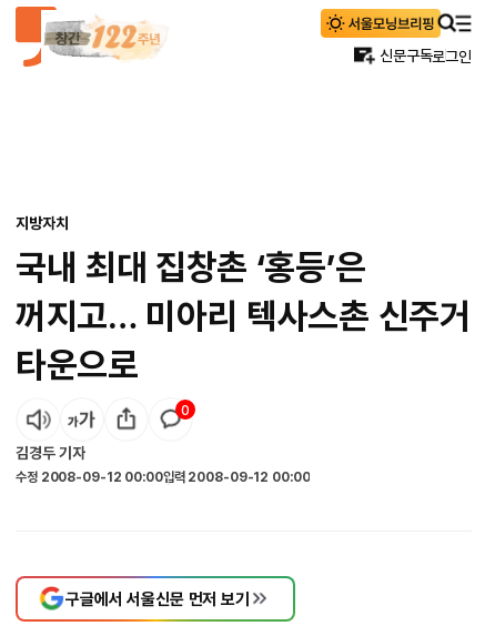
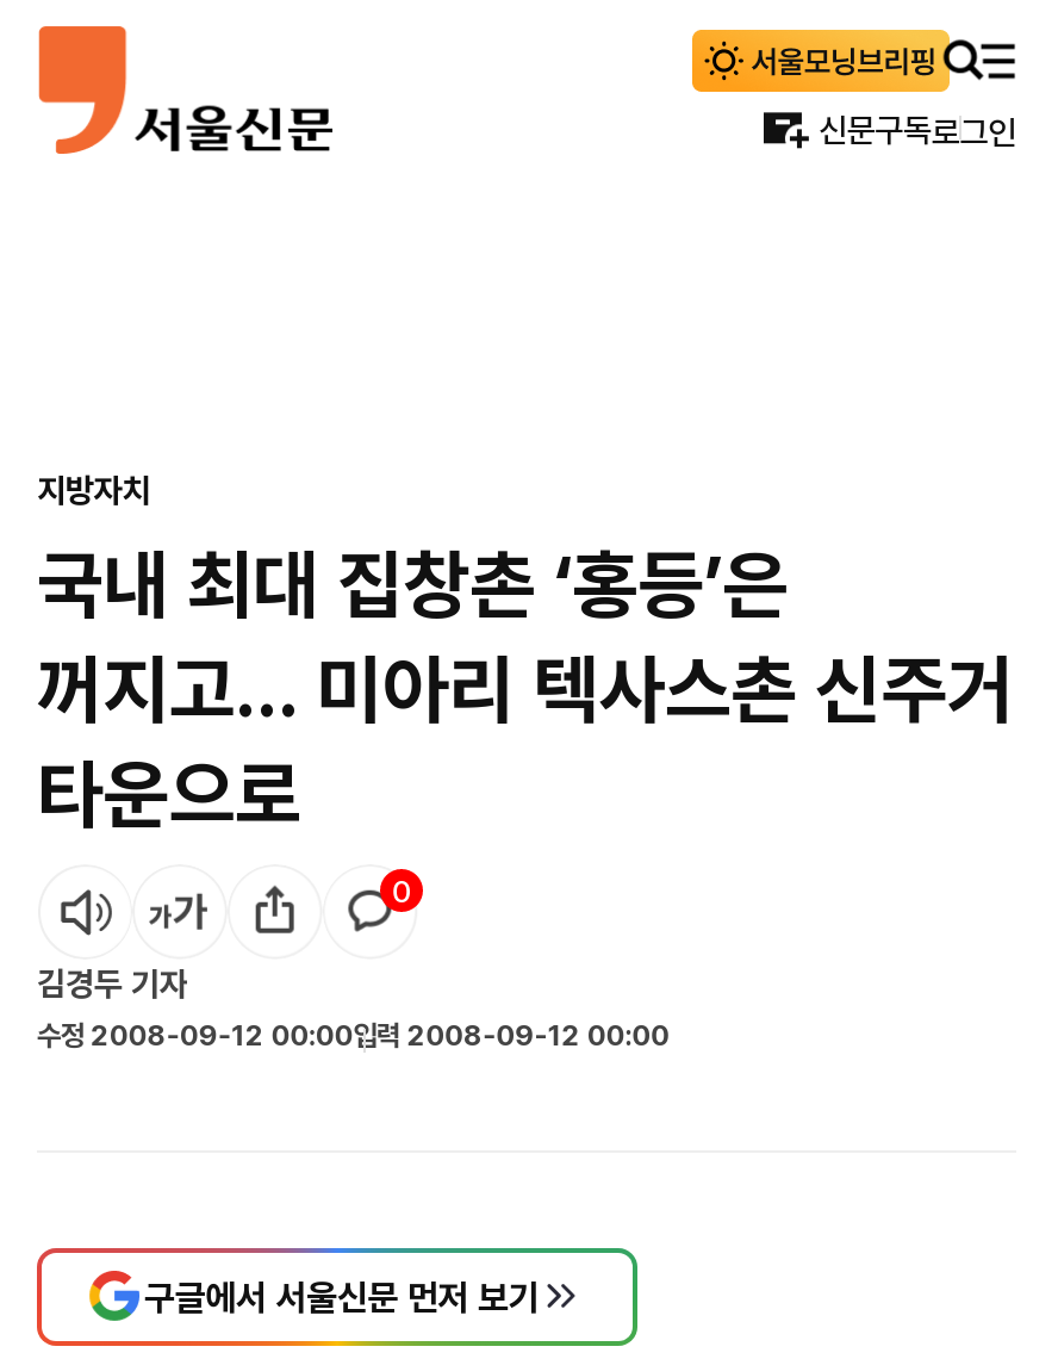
[40,10,162,65] [image] -> [44,25,349,154] [image]

